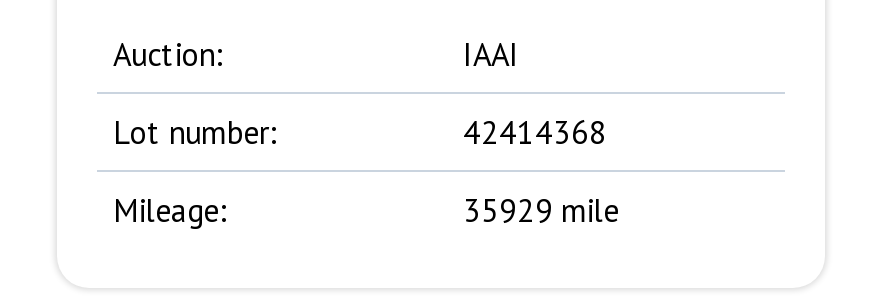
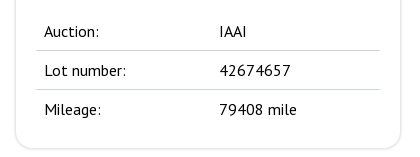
[463,112,607,152] 42414368 -> [219,60,291,80] 42674657
[463,190,619,230] 35929 mile -> [219,99,297,119] 79408 mile

